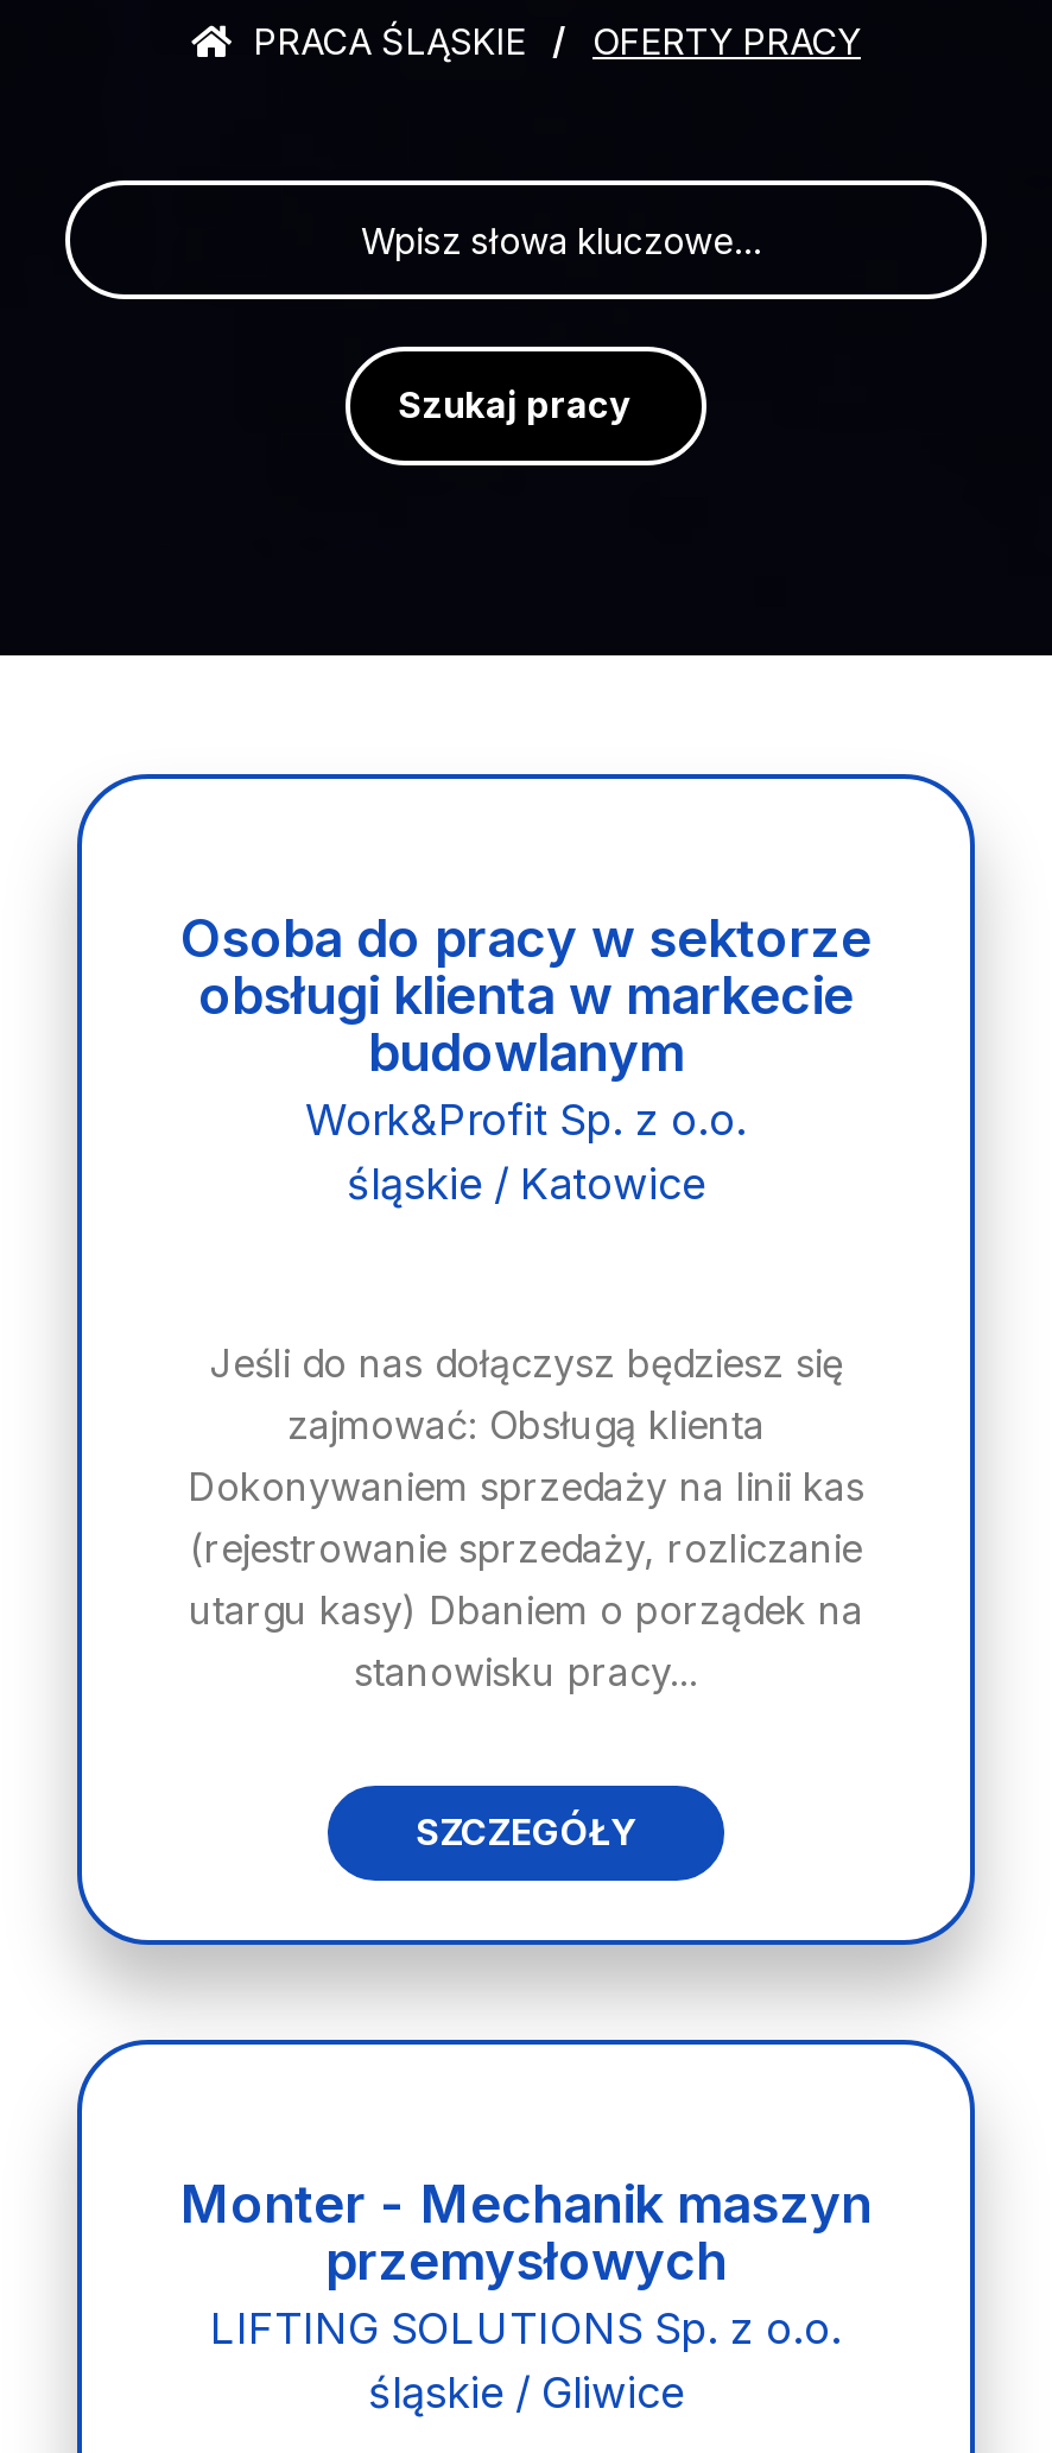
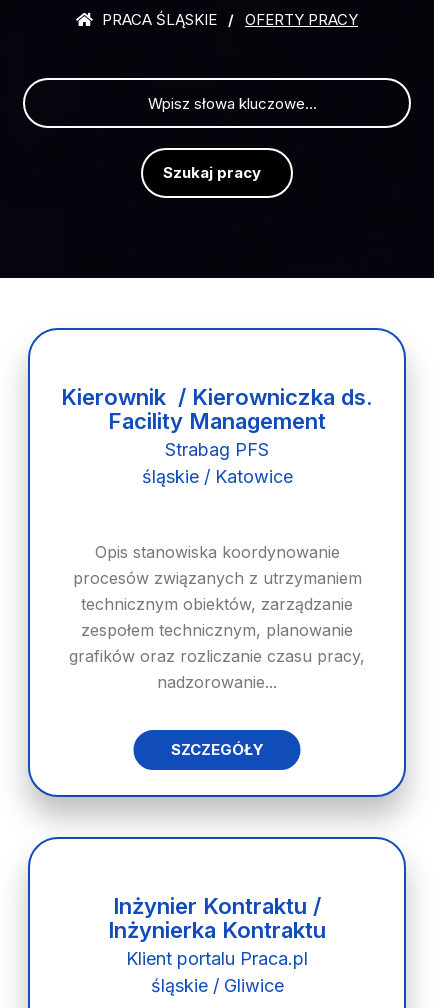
[180,907,872,1145] Osoba do pracy w sektorze | obsługi klienta w markecie | budowlanym | Work&Profit Sp. z o.o. -> [61,384,373,460] Kierownik / Kierowniczka ds. | Facility Management | Strabag PFS
[188,1339,864,1695] Jeśli do nas dołączysz będziesz się | zajmować: Obsługą klienta | Dokonywaniem sprzedaży na linii kas | (rejestrowanie sprzedaży, rozliczanie | utargu kasy) Dbaniem o porządek na | stanowisku pracy... -> [69,542,365,692] Opis stanowiska koordynowanie | procesów związanych z utrzymaniem | technicznym obiektów, zarządzanie | zespołem technicznym, planowanie | grafików oraz rozliczanie czasu pracy, | nadzorowanie...
[180,2173,872,2353] Monter - Mechanik maszyn | przemysłowych | LIFTING SOLUTIONS Sp. z o.o. -> [108,893,326,969] Inżynier Kontraktu / | Inżynierka Kontraktu | Klient portalu Praca.pl

